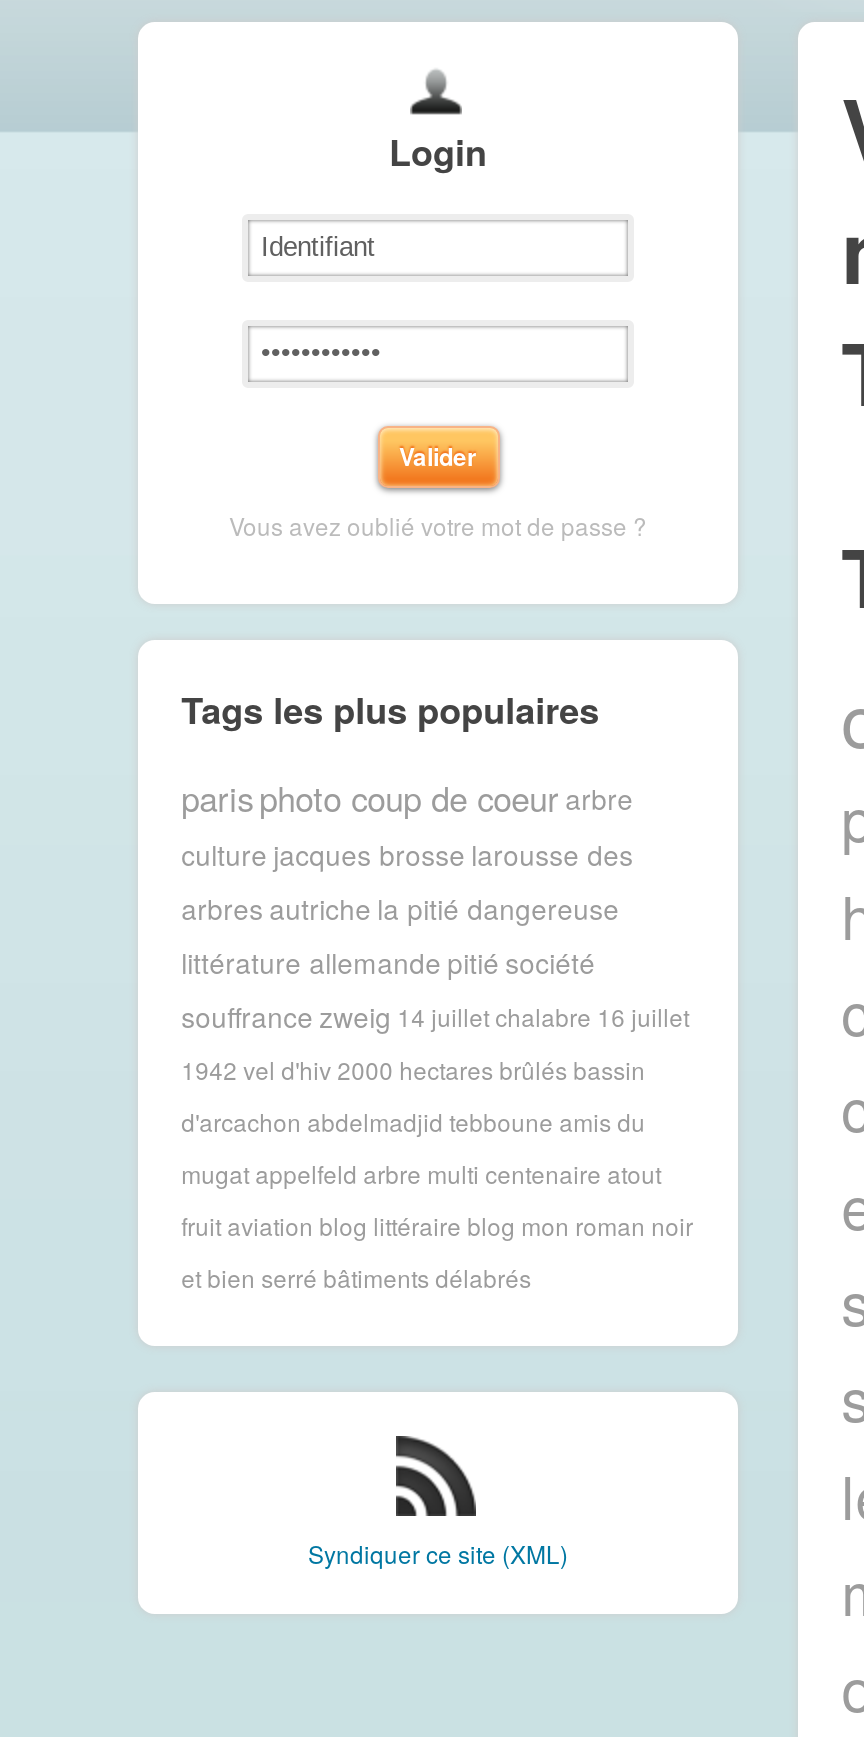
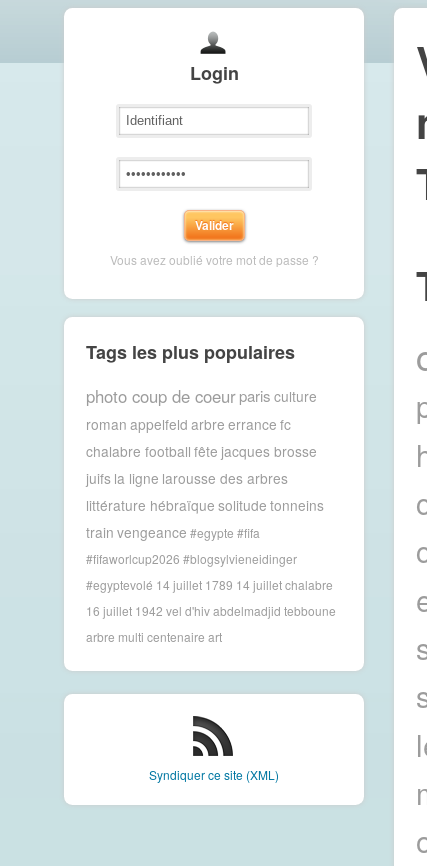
[181,773,693,1293] paris photo coup de coeur arbre | culture jacques brosse larousse des | arbres autriche la pitié dangereuse | littérature allemande pitié société | souffrance zweig 14 juillet chalabre 16 juillet | 1942 vel d'hiv 2000 hectares brûlés bassin | d'arcachon abdelmadjid tebboune amis du | mugat appelfeld arbre multi centenaire atout | fruit aviation blog littéraire blog mon roman noir | et bien serré bâtiments délabrés -> [86,384,336,645] photo coup de coeur paris culture | roman appelfeld arbre errance fc | chalabre football fête jacques brosse | juifs la ligne larousse des arbres | littérature hébraïque solitude tonneins | train vengeance #egypte #fifa | #fifaworlcup2026 #blogsylvieneidinger | #egyptevolé 14 juillet 1789 14 juillet chalabre | 16 juillet 1942 vel d'hiv abdelmadjid tebboune | arbre multi centenaire art

